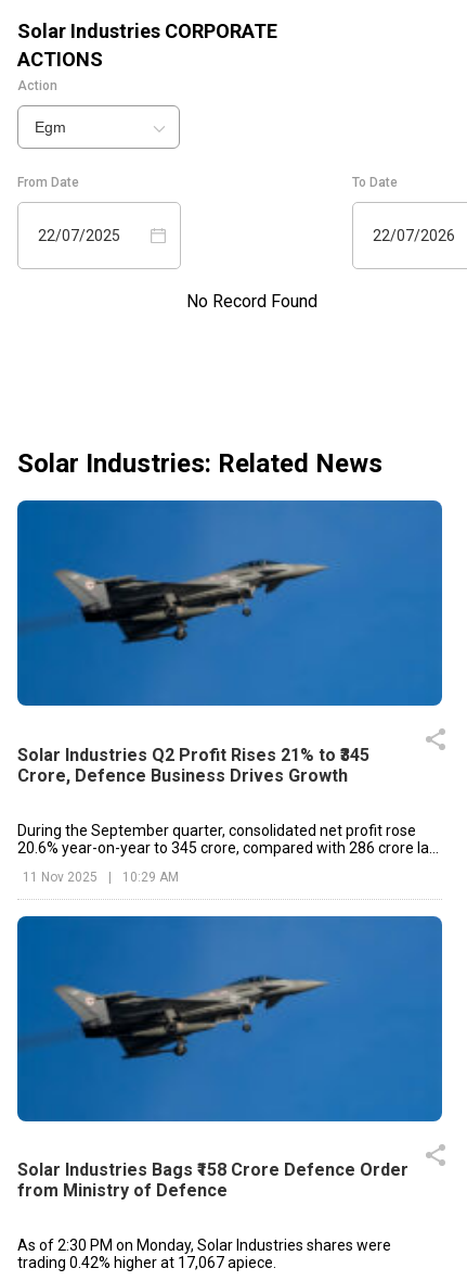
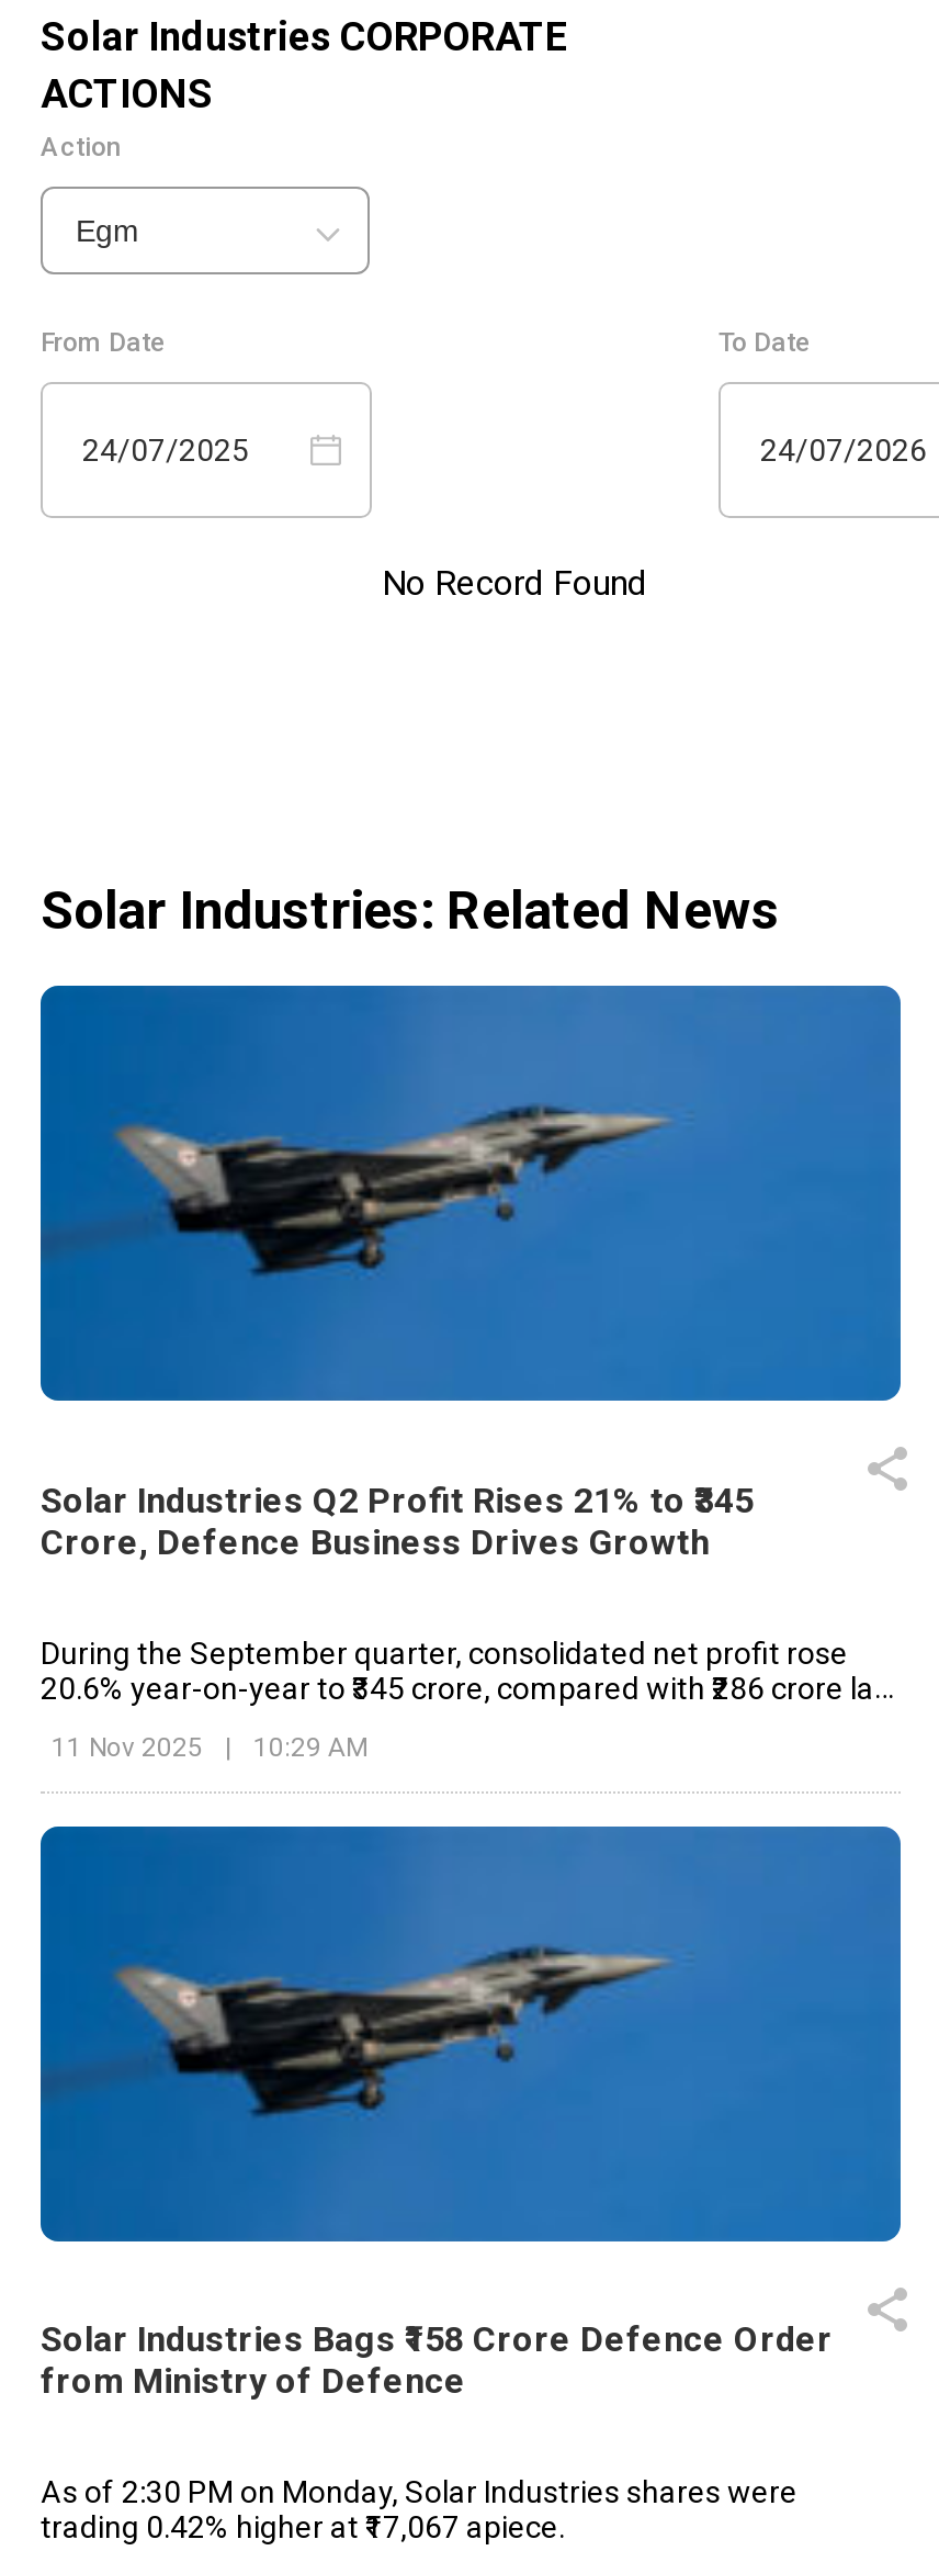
[38,227,120,245] 22/07/2025 -> [82,433,249,468] 24/07/2025
[373,227,455,245] 22/07/2026 -> [760,433,927,468] 24/07/2026

